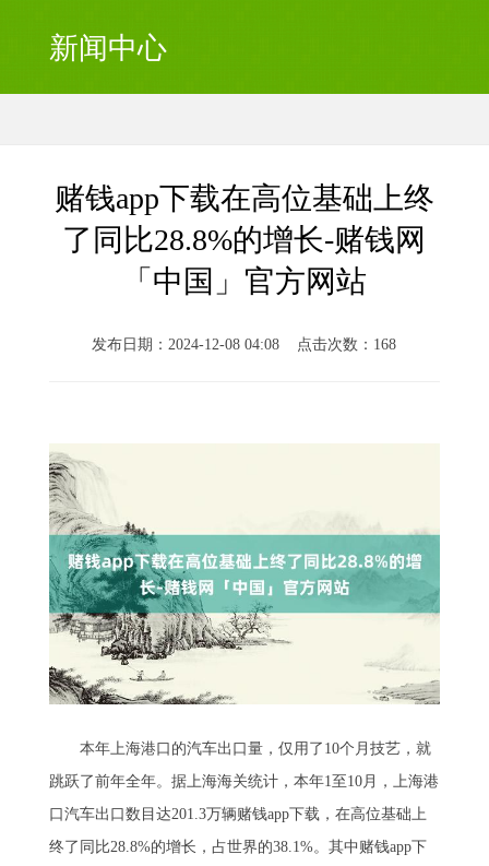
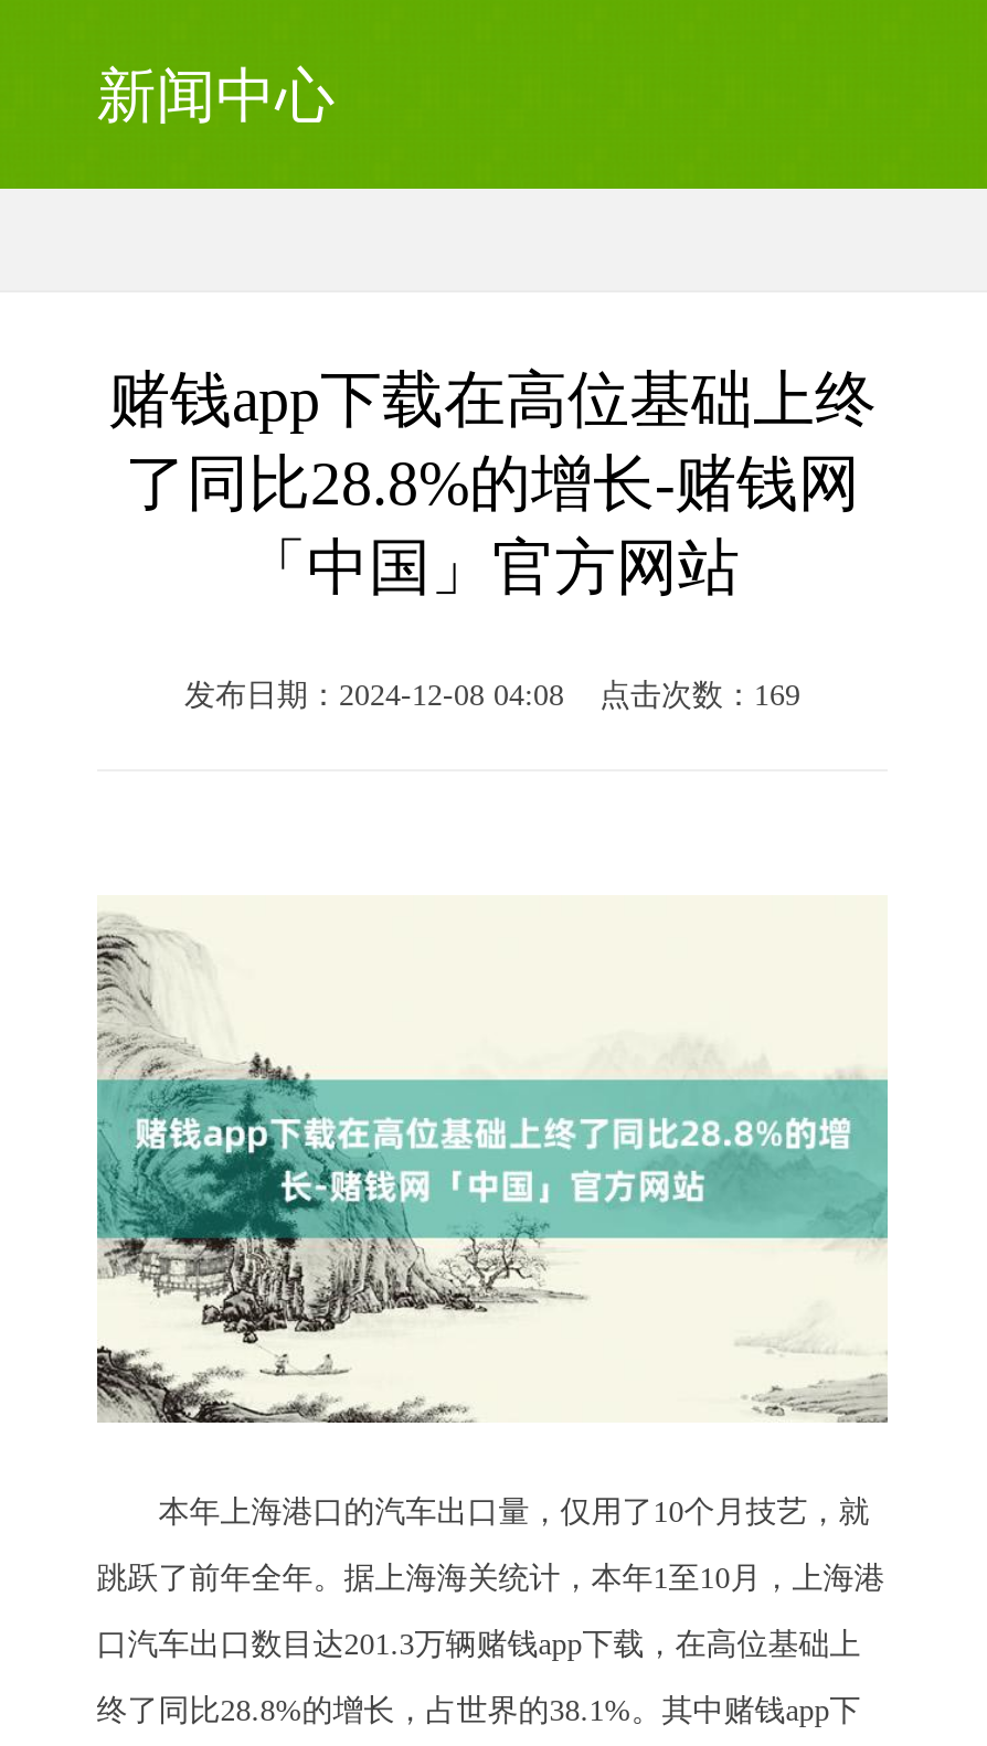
[92,336,397,353] 发布日期：2024-12-08 04:08 点击次数：168 -> [184,679,800,712] 发布日期：2024-12-08 04:08 点击次数：169

